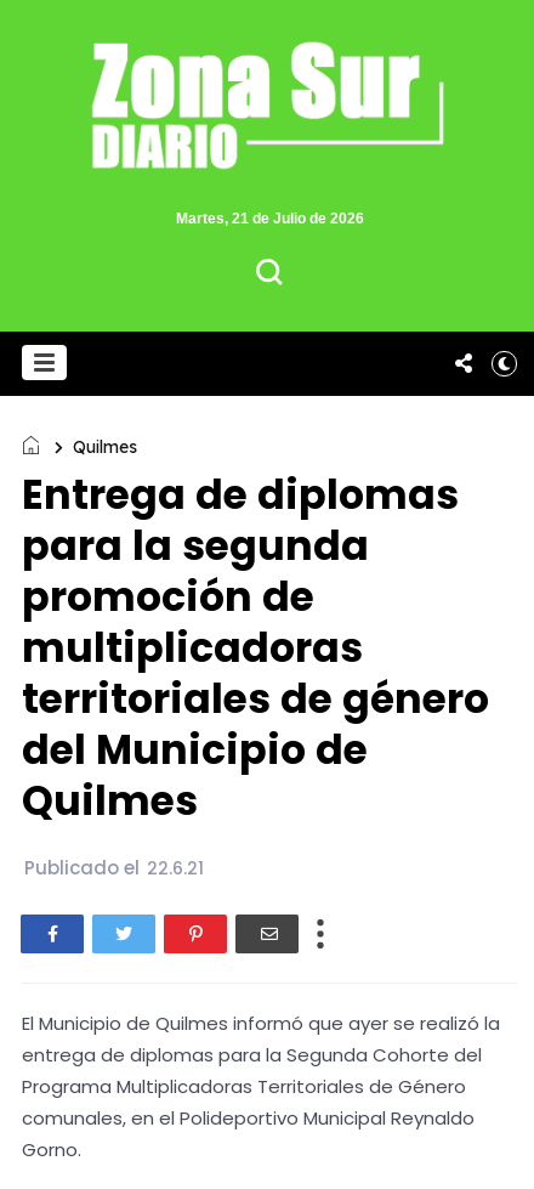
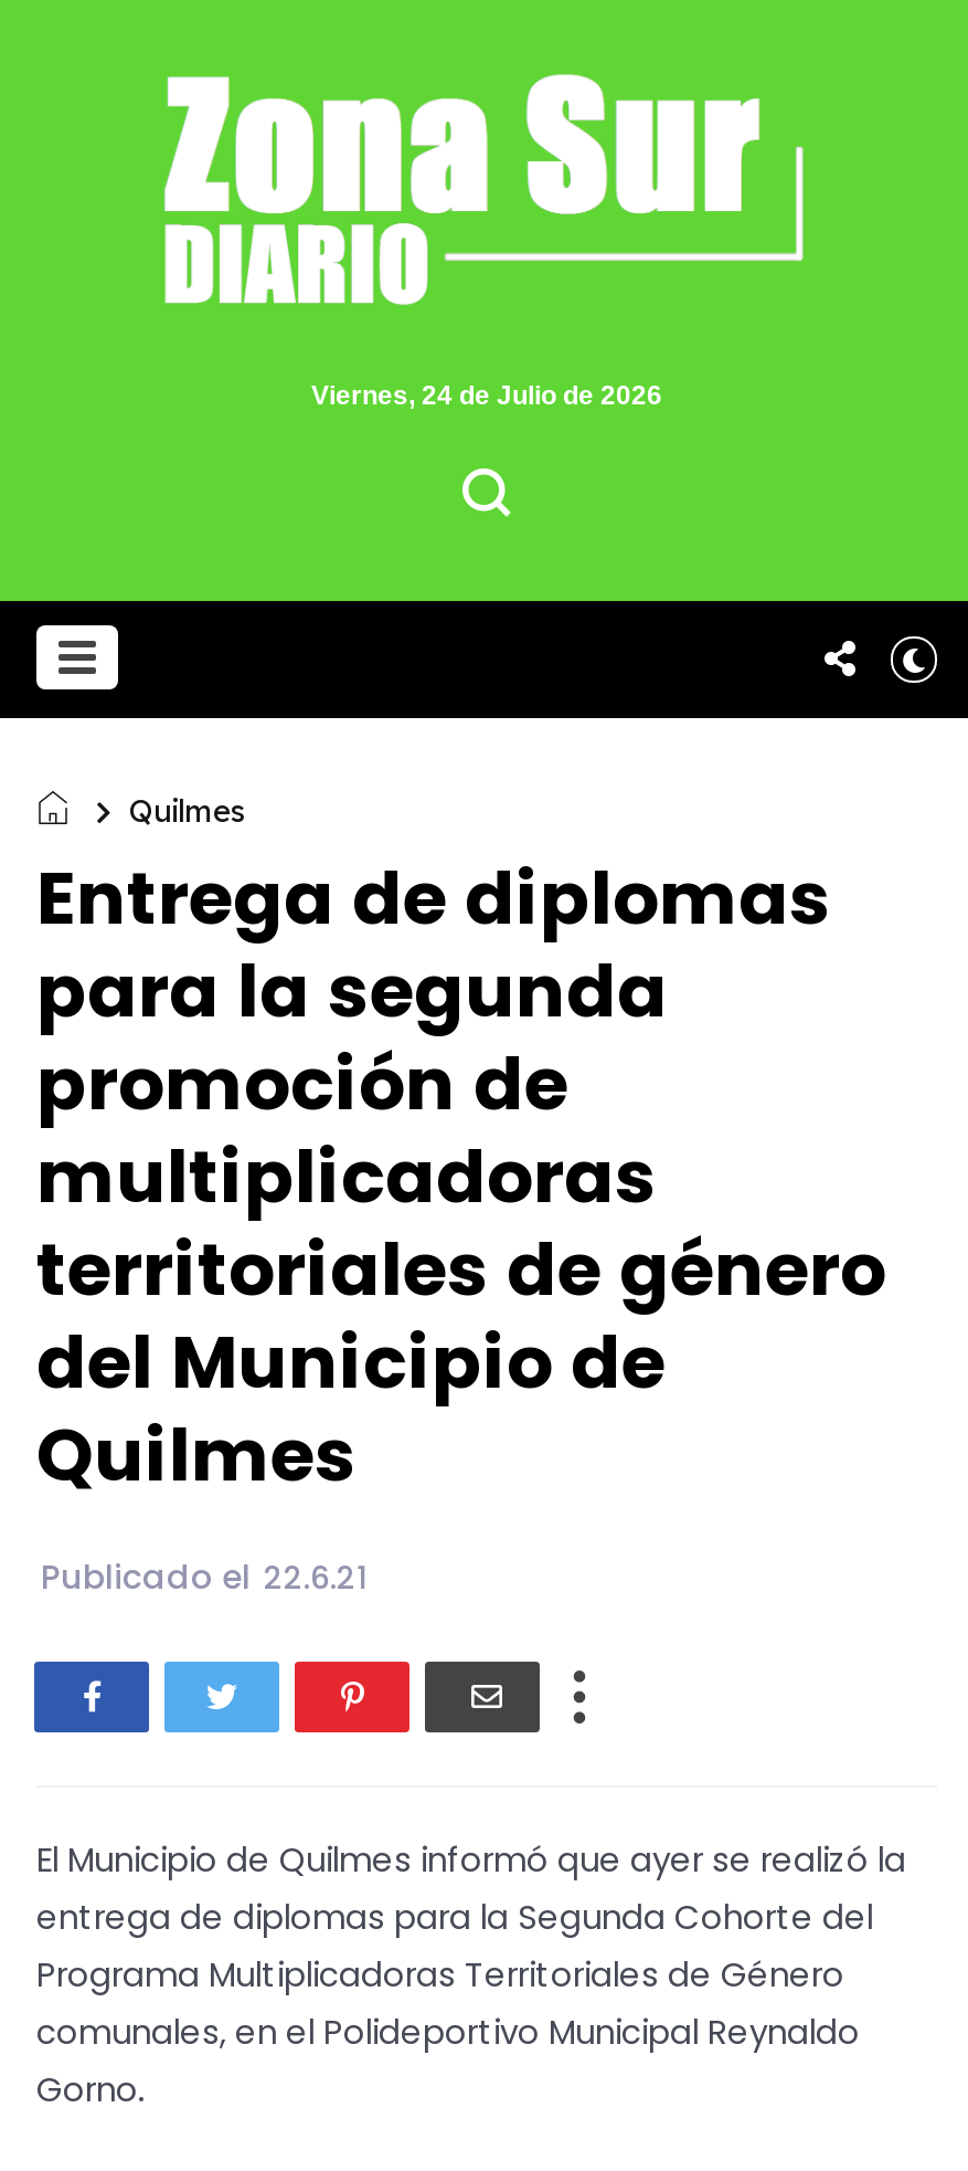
[175,210,363,227] Martes, 21 de Julio de 2026 -> [311,380,662,411] Viernes, 24 de Julio de 2026

